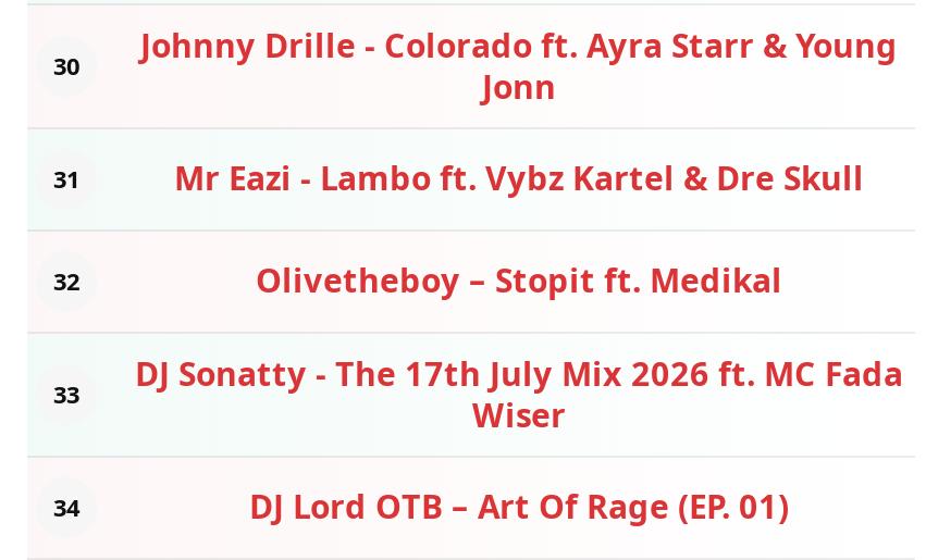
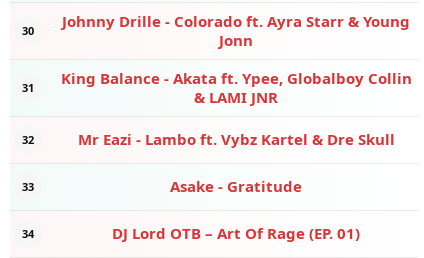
none -> [60,68,411,107] King Balance - Akata ft. Ypee, Globalboy Collin | & LAMI JNR
moved [174,156,864,200] -> [77,129,394,149]: Mr Eazi - Lambo ft. Vybz Kartel & Dre Skull
[256,259,782,302] Olivetheboy – Stopit ft. Medikal -> none
[135,351,903,436] DJ Sonatty - The 17th July Mix 2026 ft. MC Fada | Wiser -> [170,176,302,196] Asake - Gratitude

